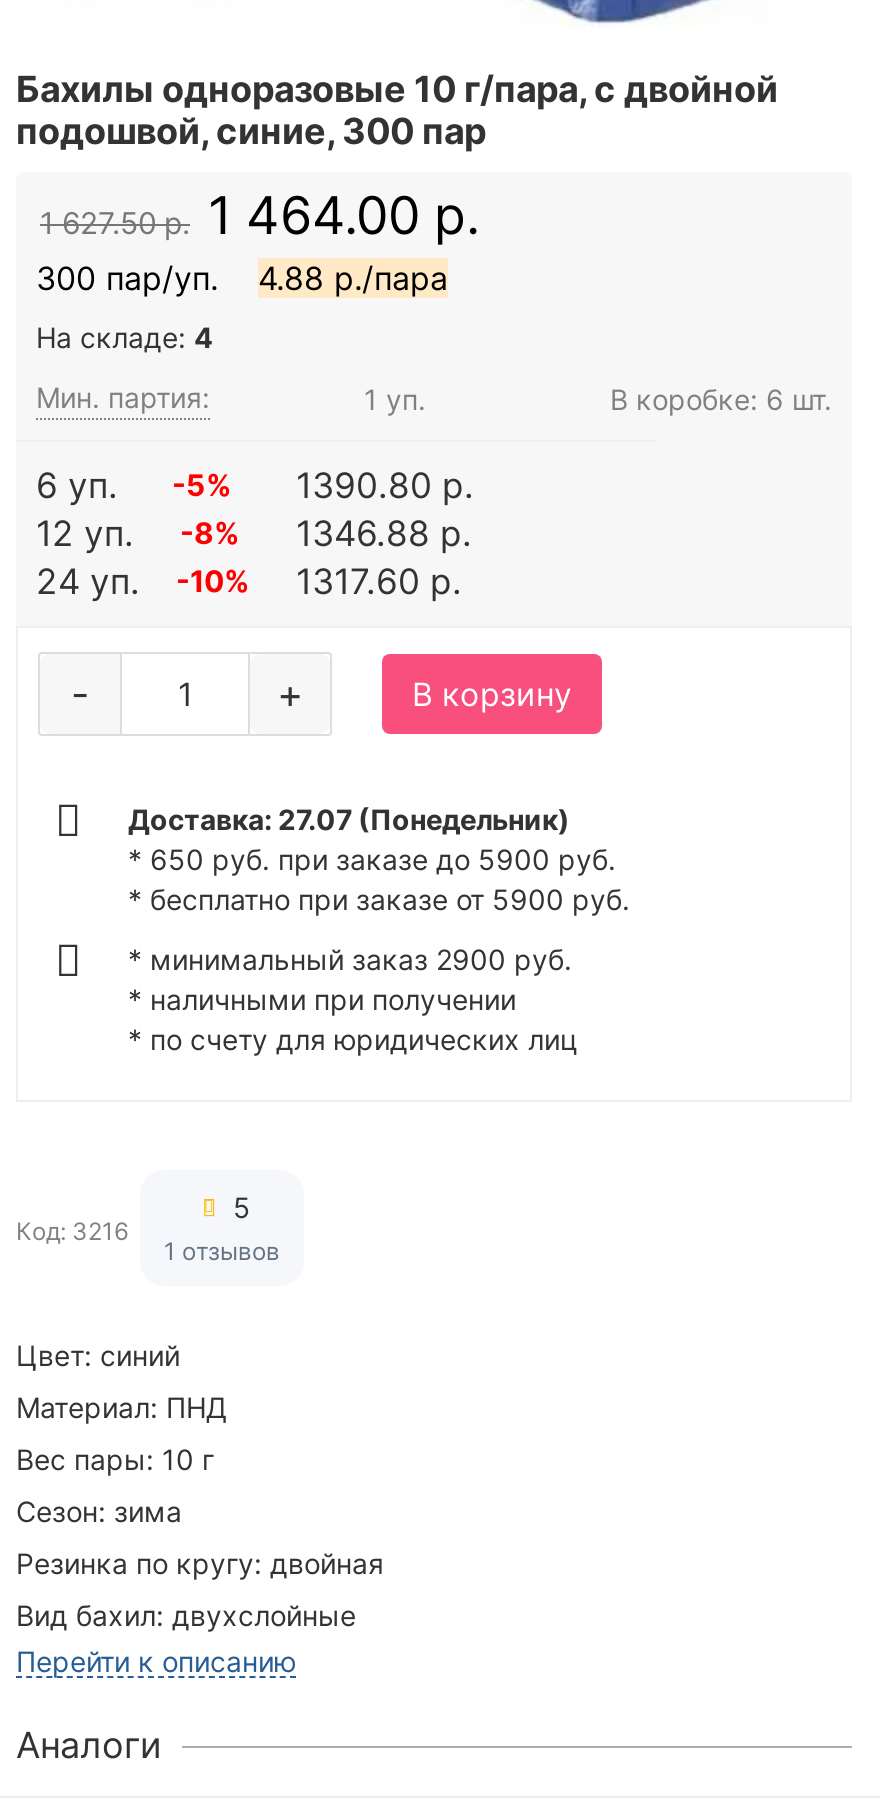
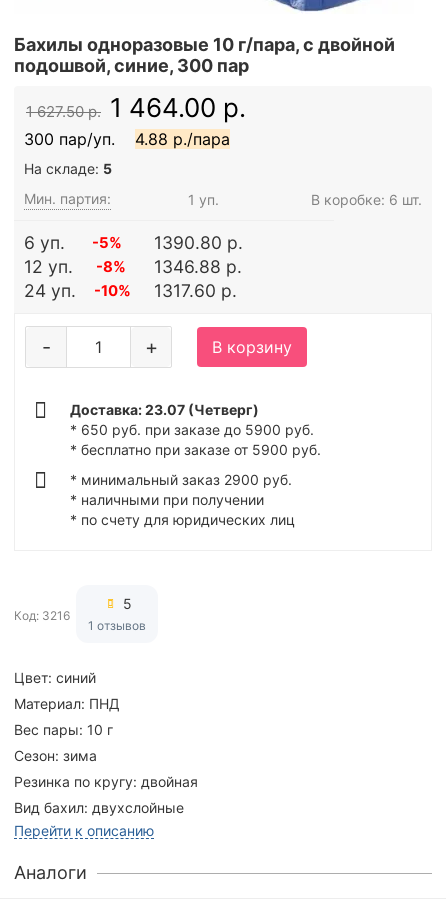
[36,320,212,354] На складе: 4 -> [24,160,112,177] На складе: 5
[128,802,570,836] Доставка: 27.07 (Понедельник) -> [70,401,259,418] Доставка: 23.07 (Четверг)

